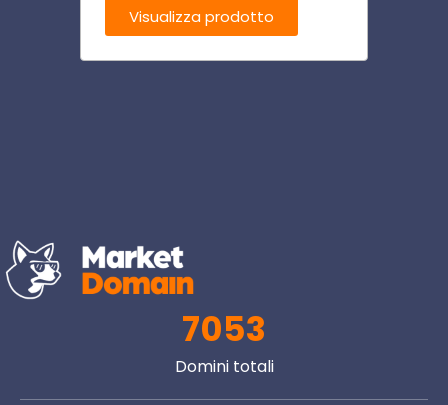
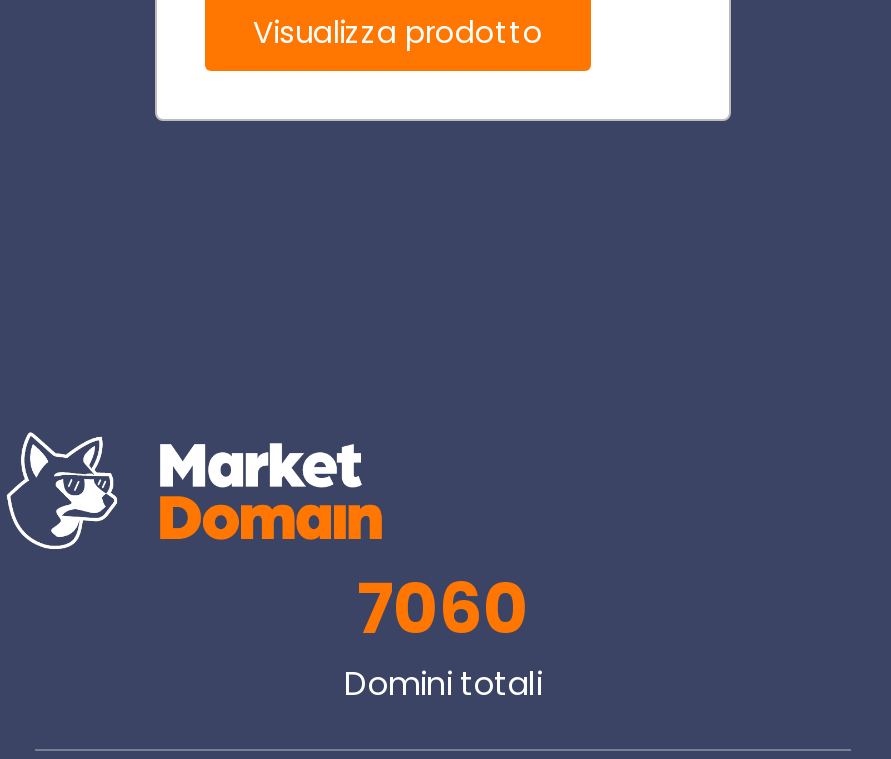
[182,305,266,353] 7053 -> [357,561,529,657] 7060

